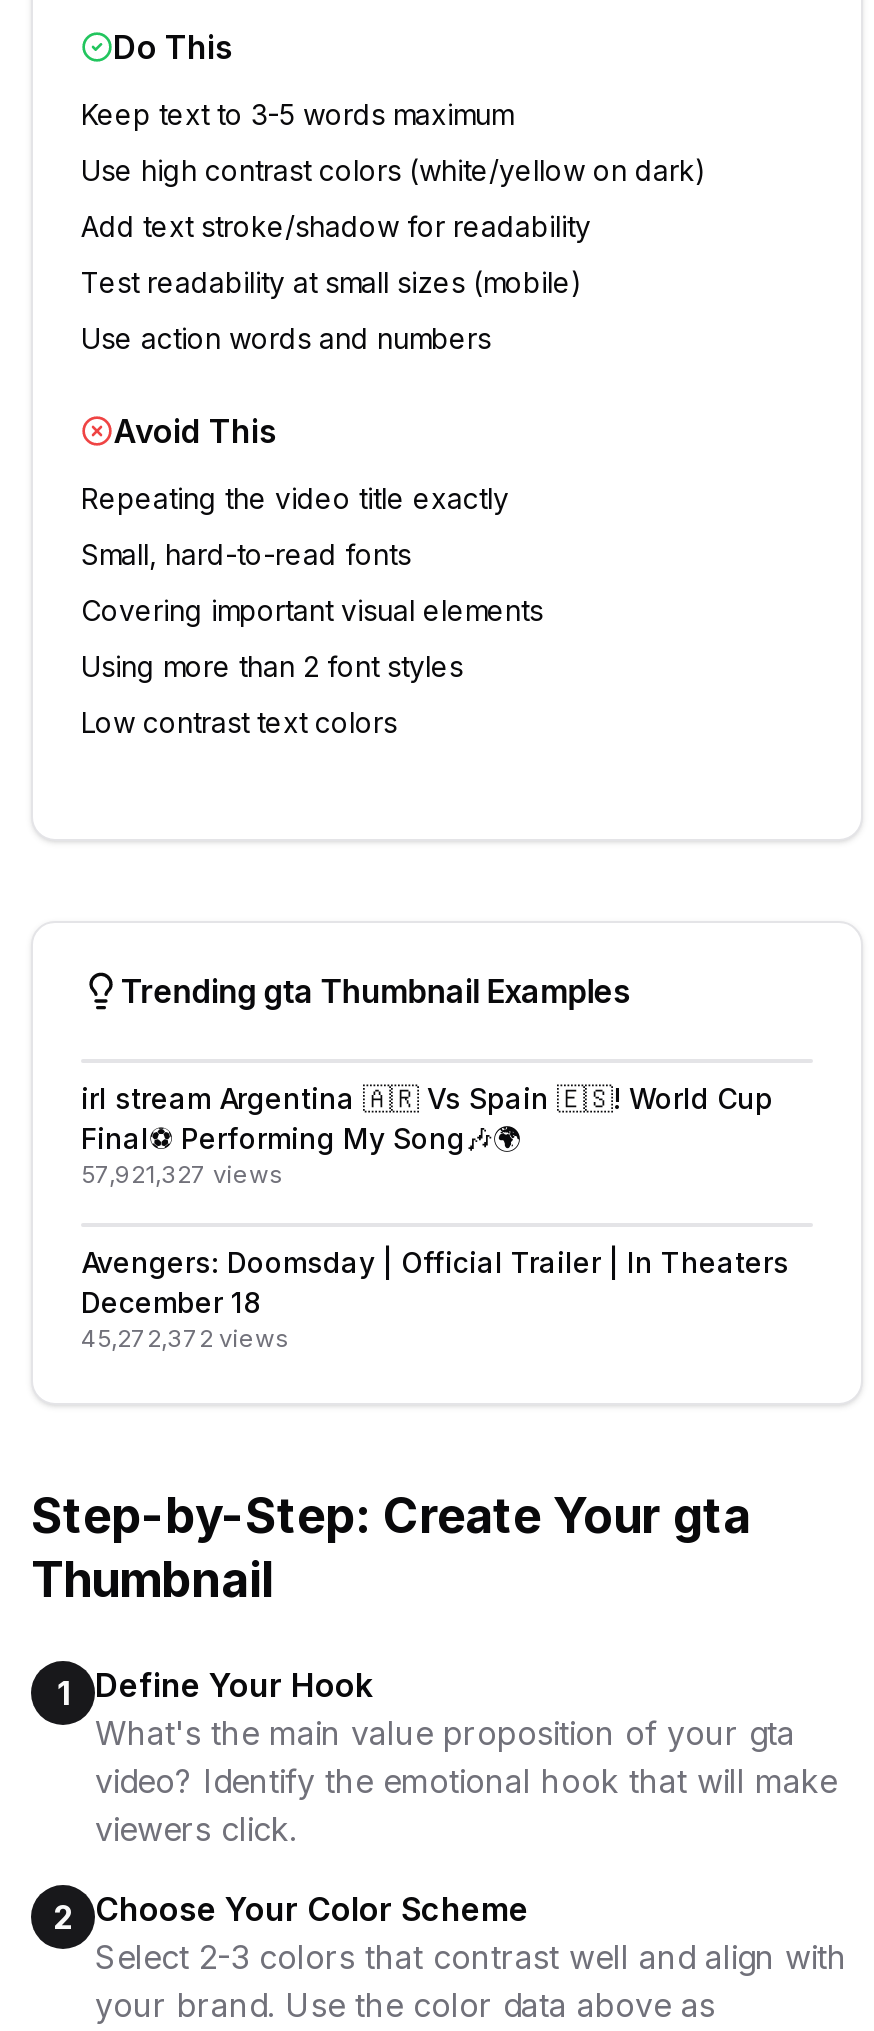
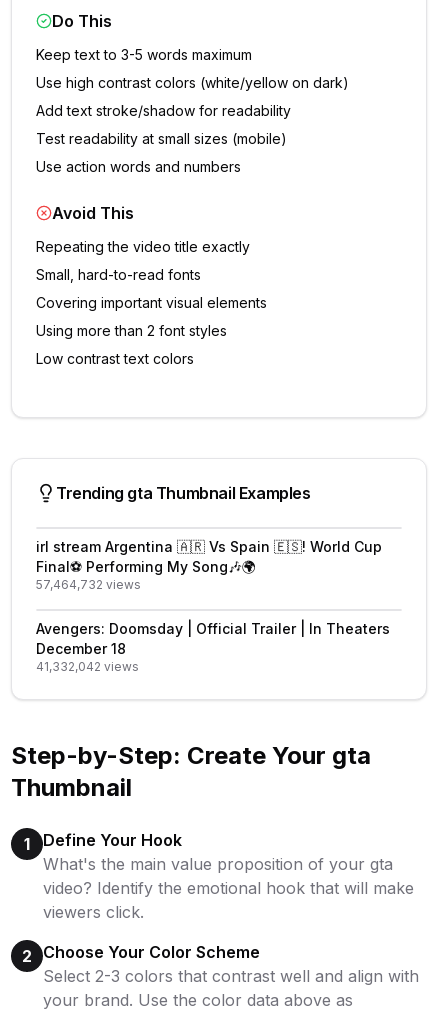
[81,1159,283,1189] 57,921,327 views -> [36,577,141,592] 57,464,732 views
[81,1323,289,1353] 45,272,372 views -> [36,659,139,674] 41,332,042 views

